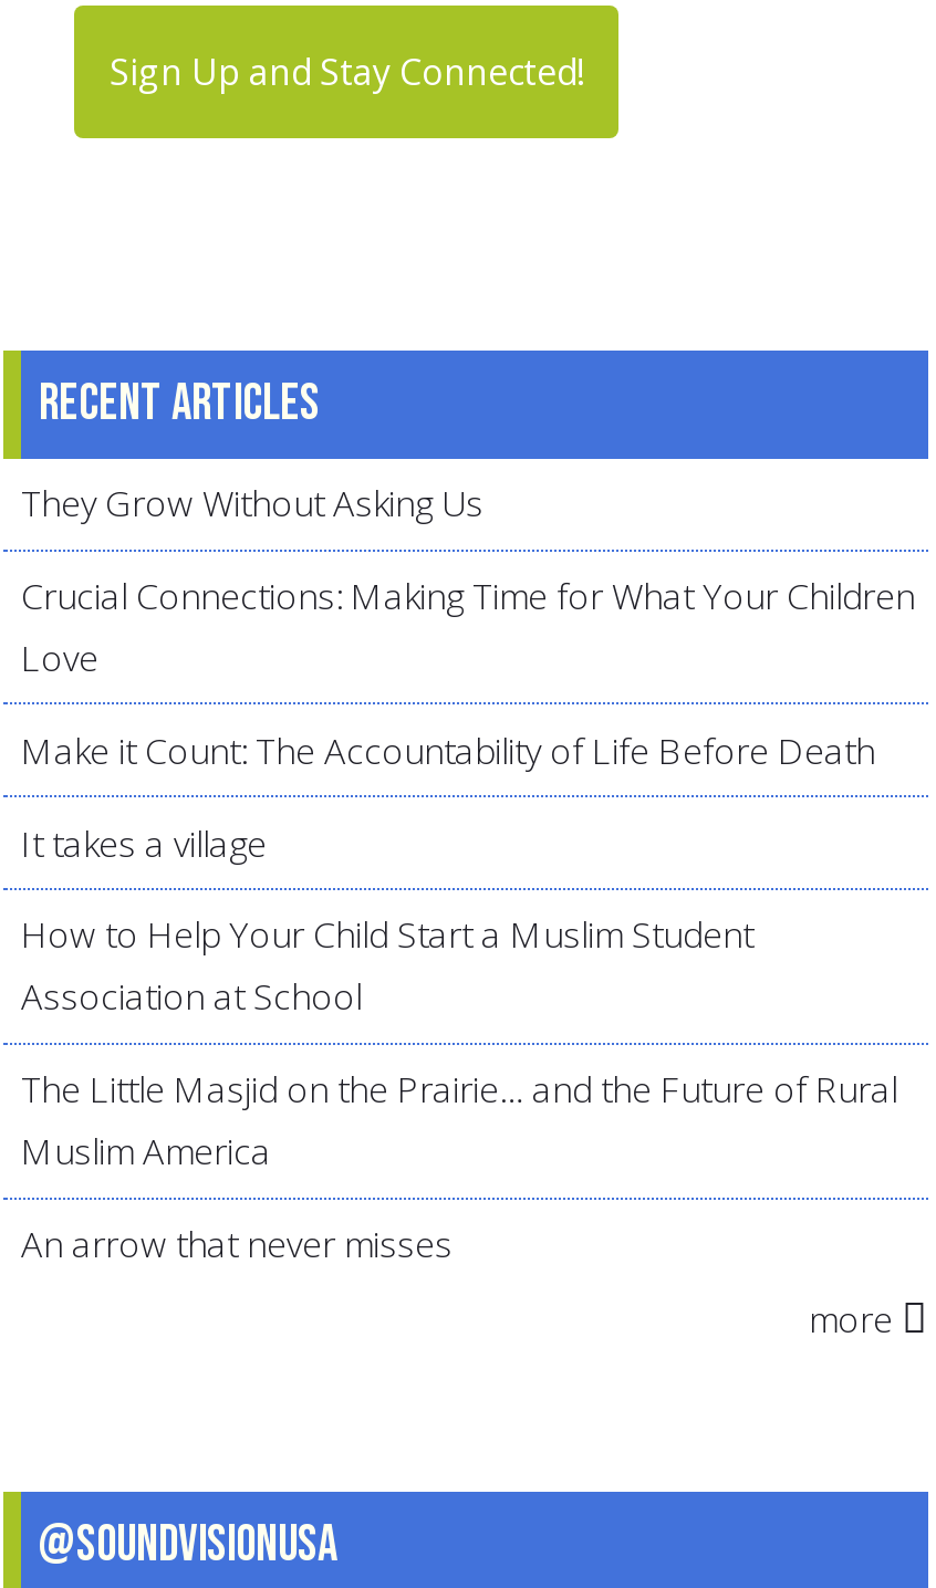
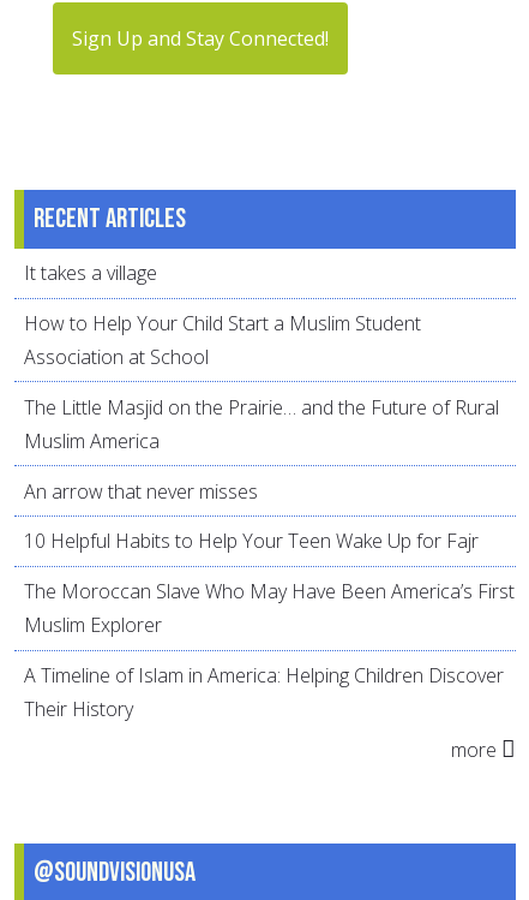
[21,479,915,775] They Grow Without Asking Us | Crucial Connections: Making Time for What Your Children | Love | Make it Count: The Accountability of Life Before Death -> none
moved [21,819,897,1268] -> [24,260,499,504]: It takes a village | How to Help Your Child Start a Muslim Student | Association at School | The Little Masjid on the Prairie… and the Future of Rural | Muslim America | An arrow that never misses
none -> [24,528,515,722] 10 Helpful Habits to Help Your Teen Wake Up for Fajr | The Moroccan Slave Who May Have Been America’s First | Muslim Explorer | A Timeline of Islam in America: Helping Children Discover | Their History

